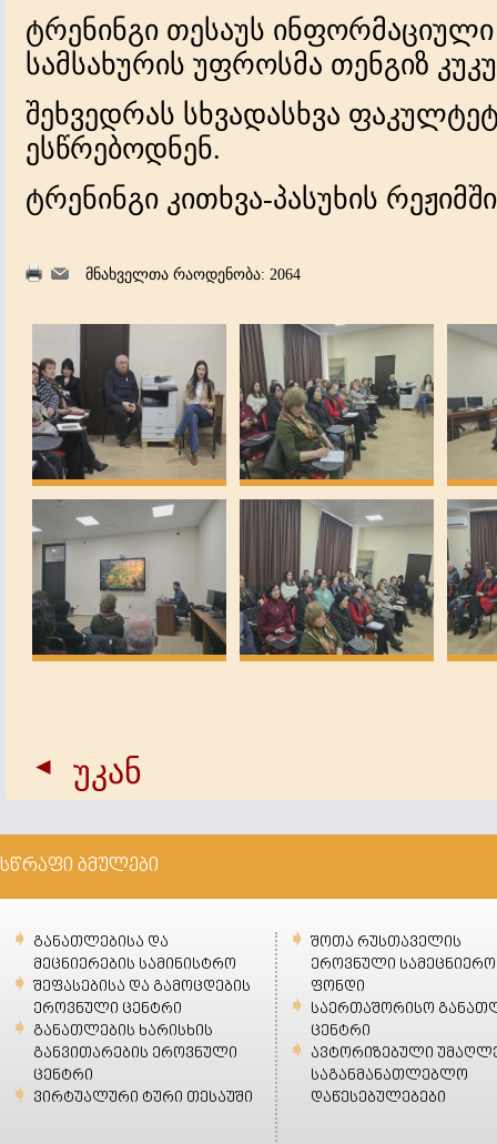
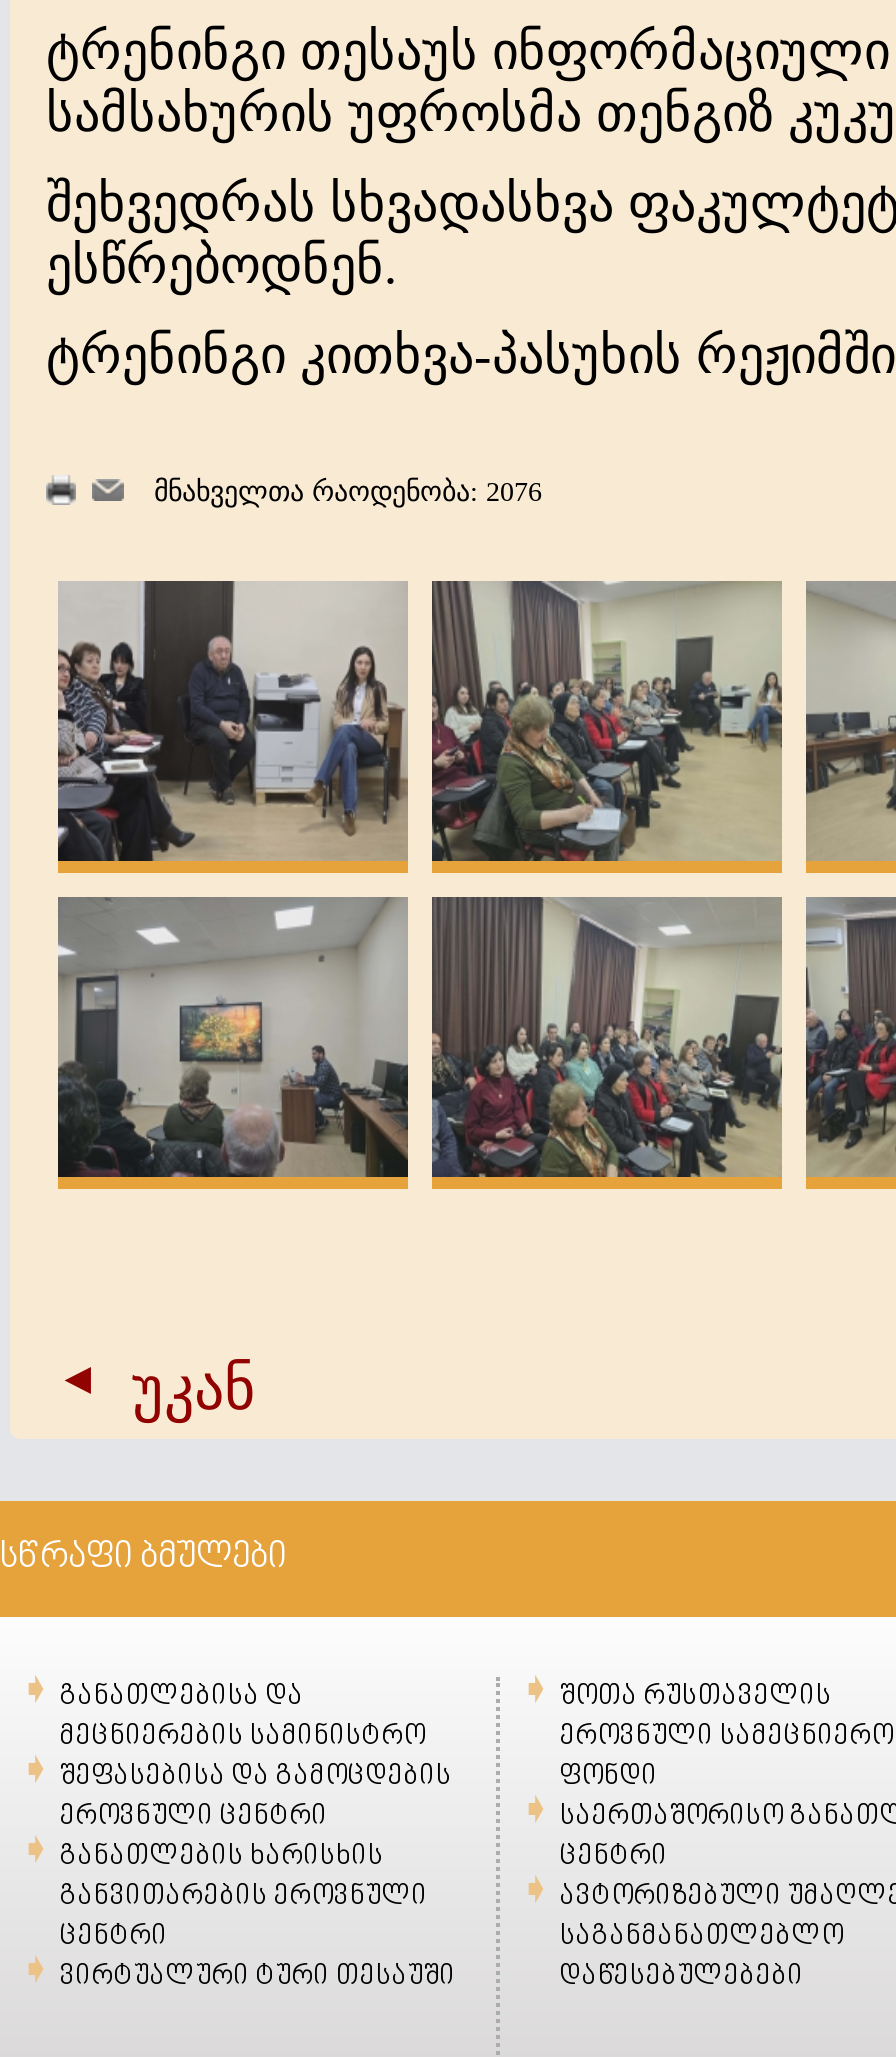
[85,266,301,283] მნახველთა რაოდენობა: 2064 -> [154,477,542,507] მნახველთა რაოდენობა: 2076

